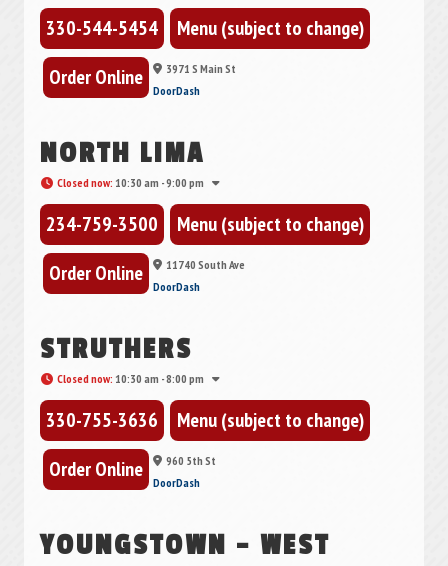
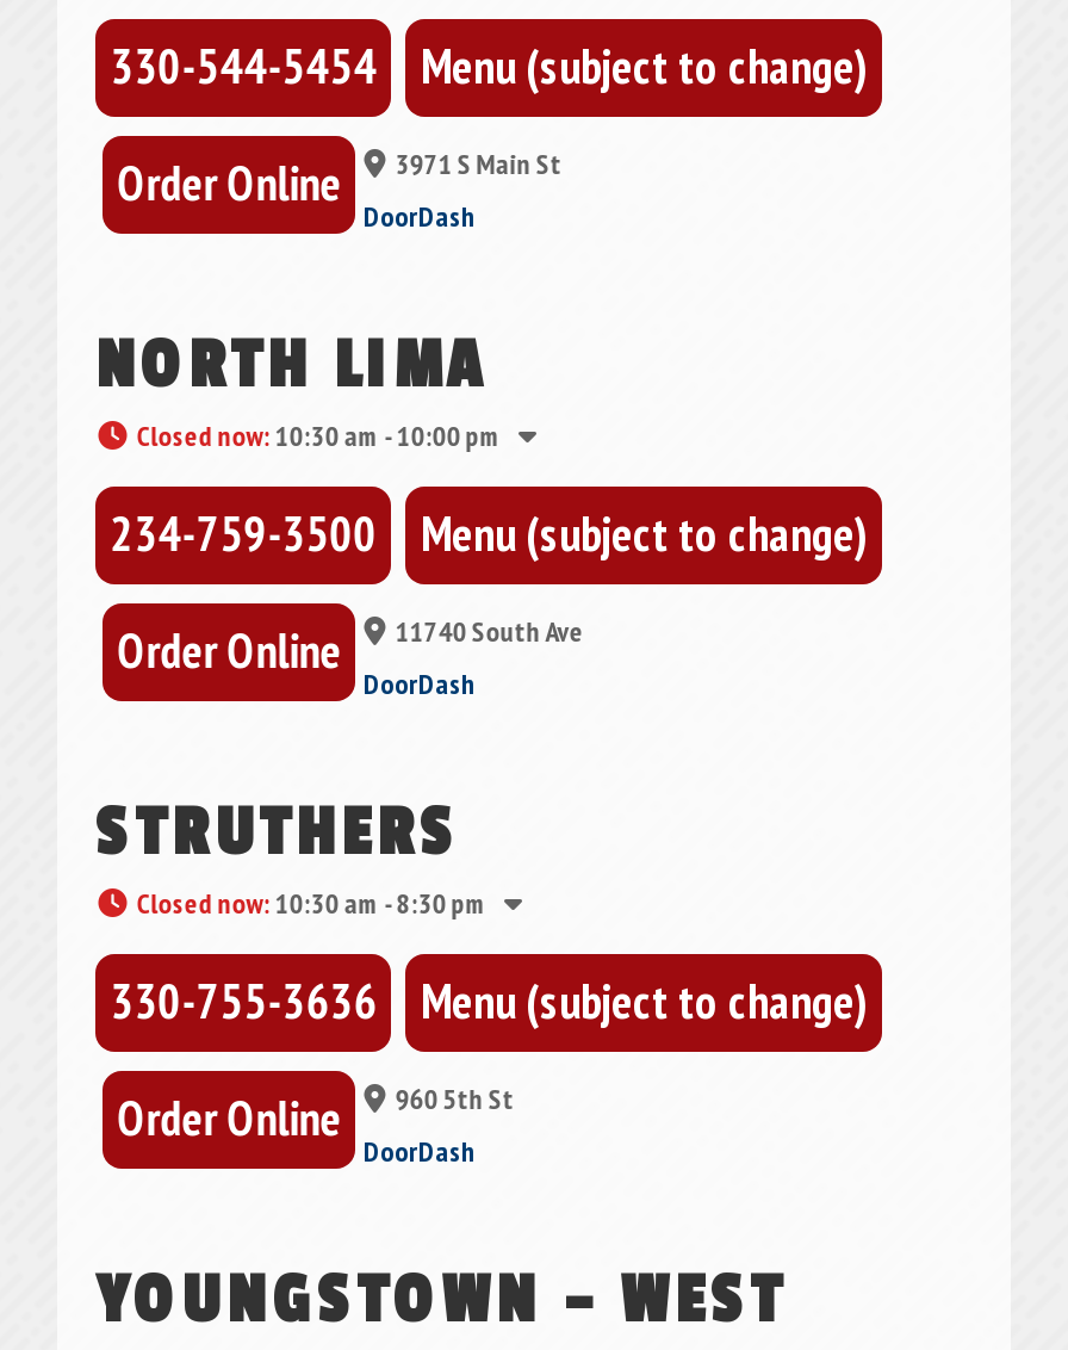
[57,175,204,190] Closed now: 10:30 am - 9:00 pm -> [136,417,501,453] Closed now: 10:30 am - 10:00 pm
[57,371,204,386] Closed now: 10:30 am - 8:00 pm -> [136,885,487,920] Closed now: 10:30 am - 8:30 pm

